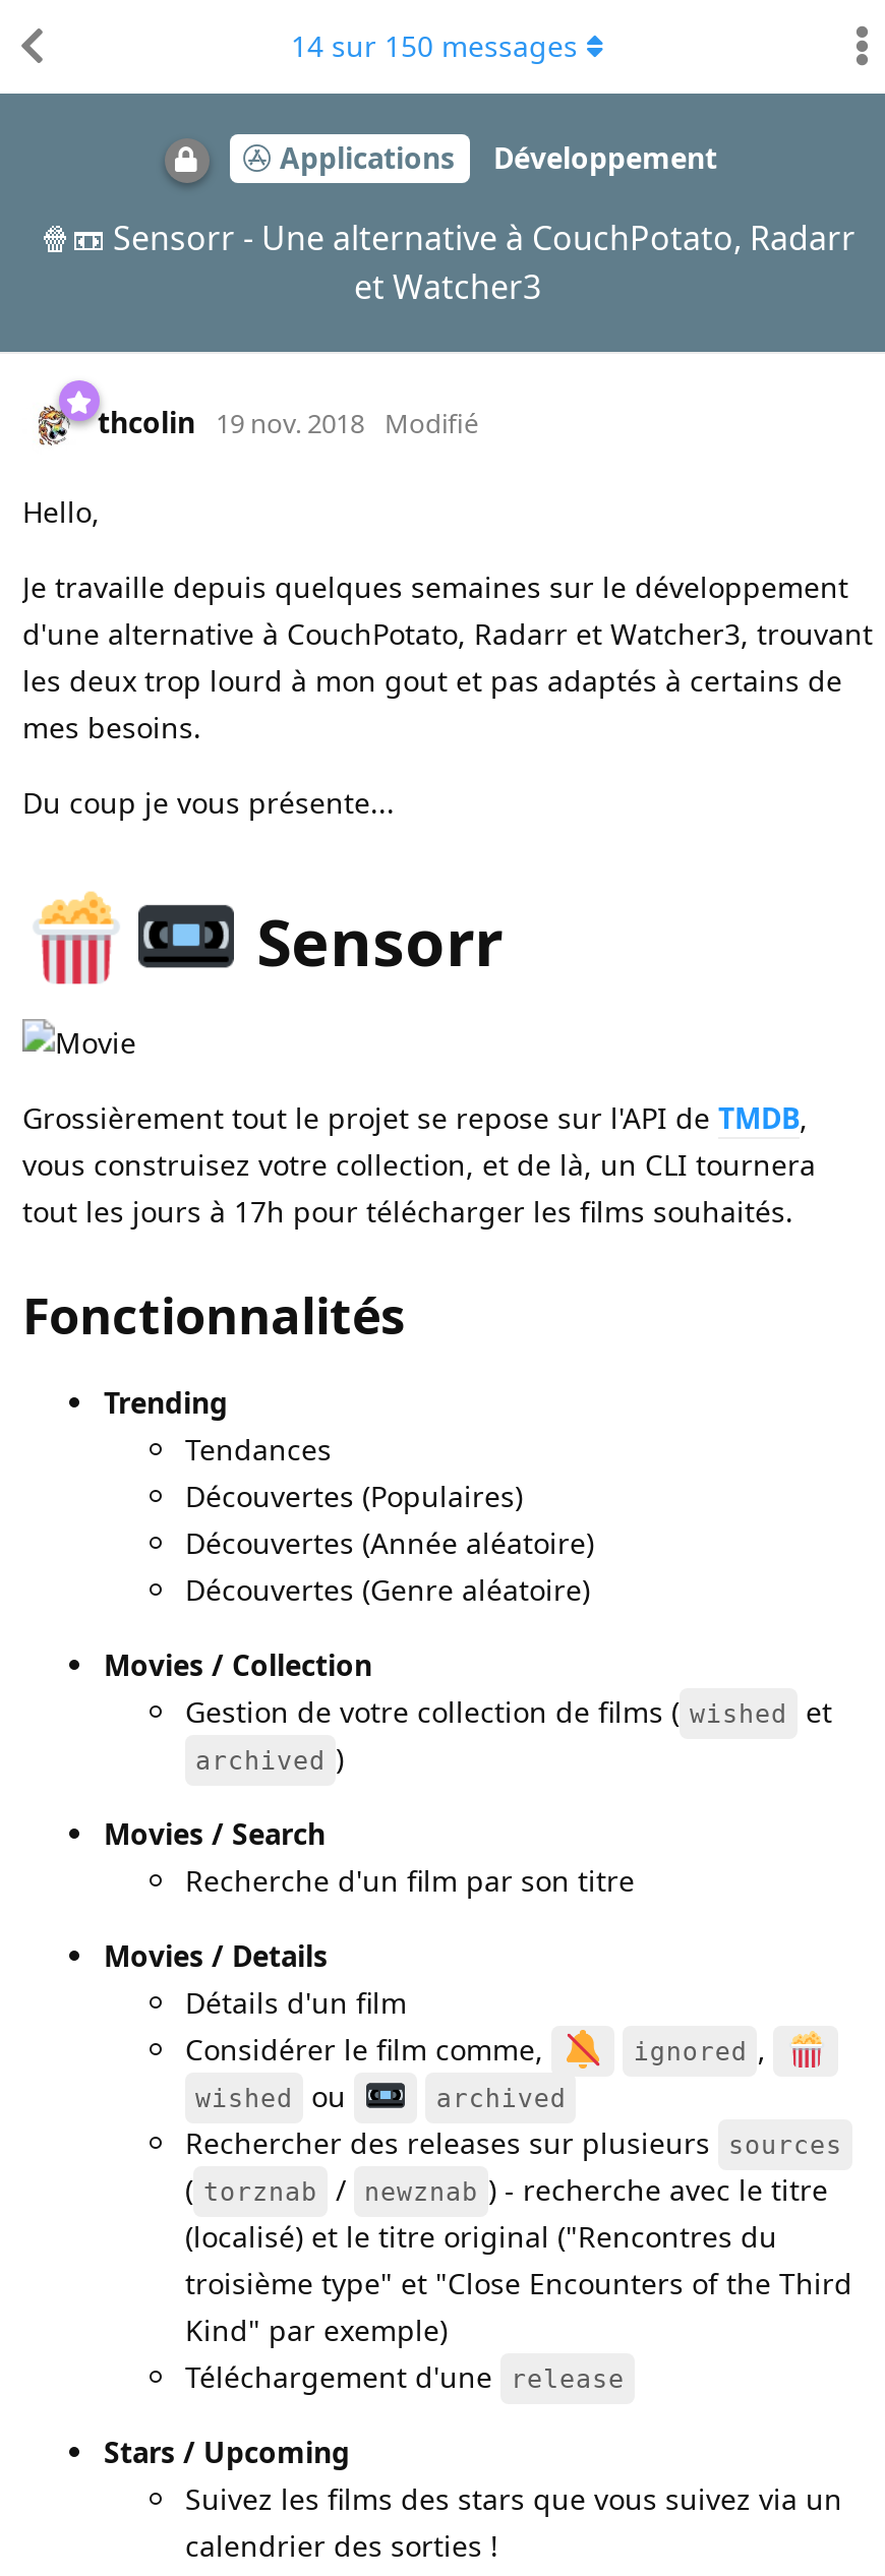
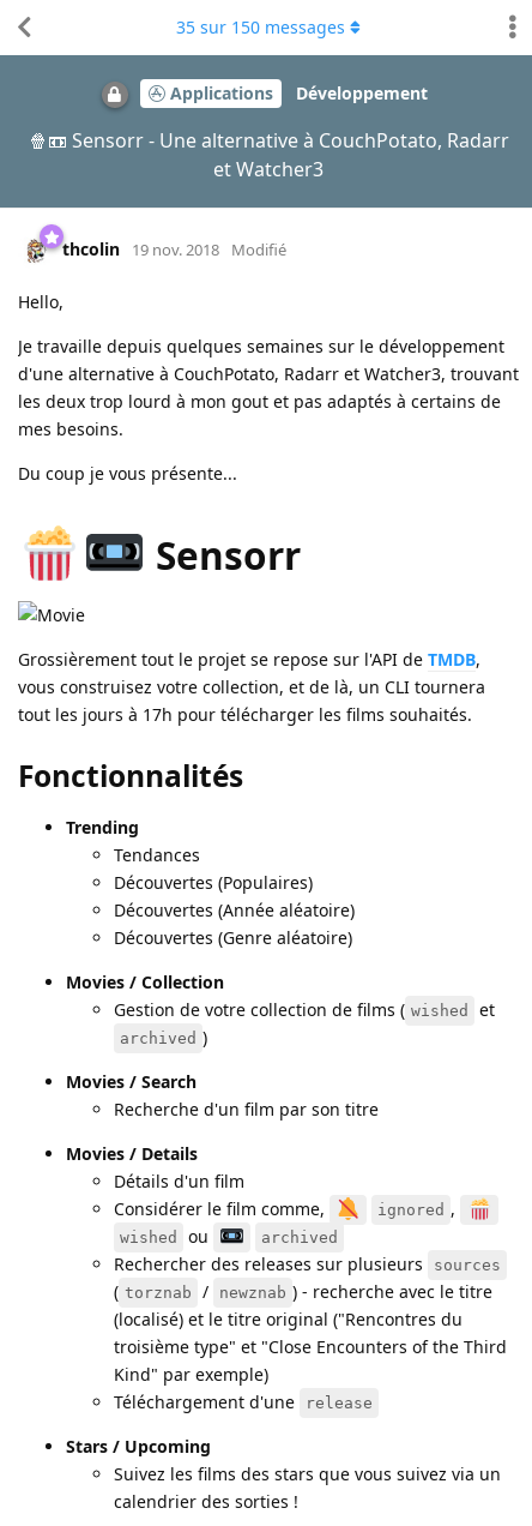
[291,26,578,65] 14 sur 150 messages -> [176,16,345,38] 35 sur 150 messages

